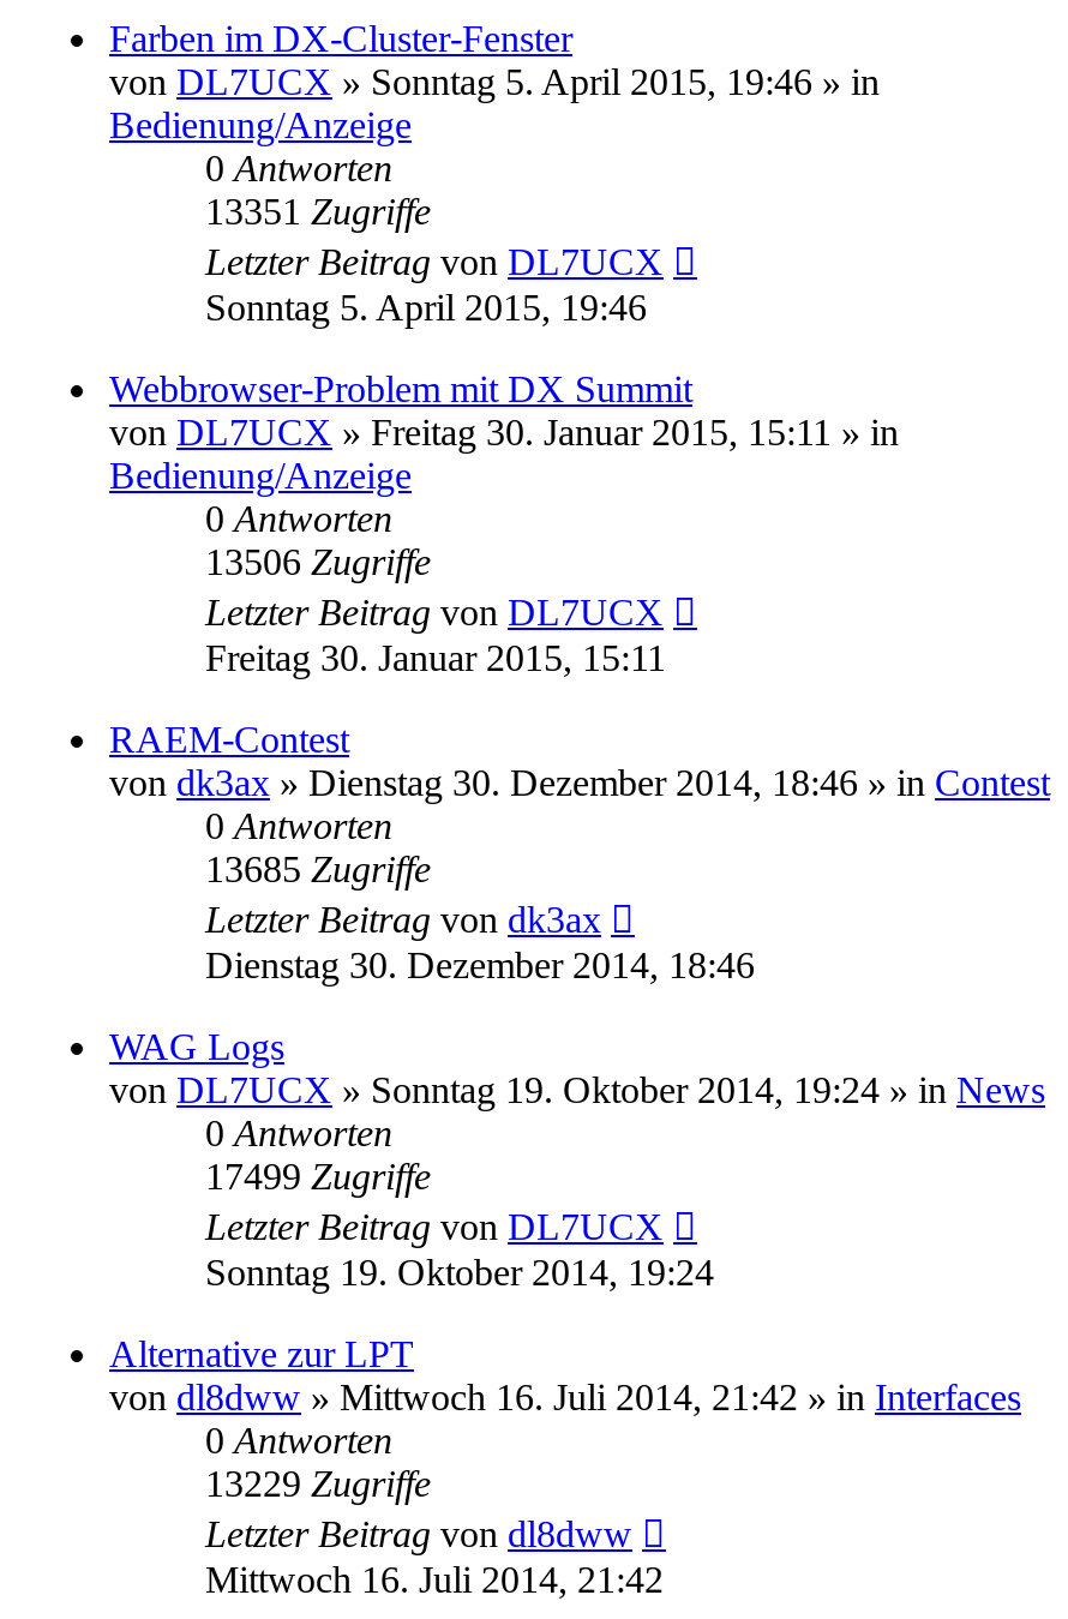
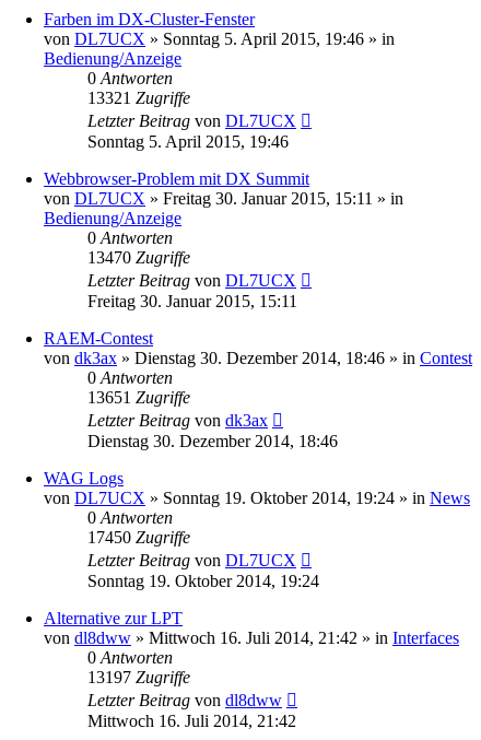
[205,191,431,231] 13351 Zugriffe -> [87,88,190,107] 13321 Zugriffe
[205,541,431,582] 13506 Zugriffe -> [87,248,190,267] 13470 Zugriffe
[205,848,431,889] 13685 Zugriffe -> [87,388,190,407] 13651 Zugriffe
[205,1156,431,1196] 17499 Zugriffe -> [87,528,190,546] 17450 Zugriffe
[205,1463,431,1504] 13229 Zugriffe -> [87,668,190,686] 13197 Zugriffe

